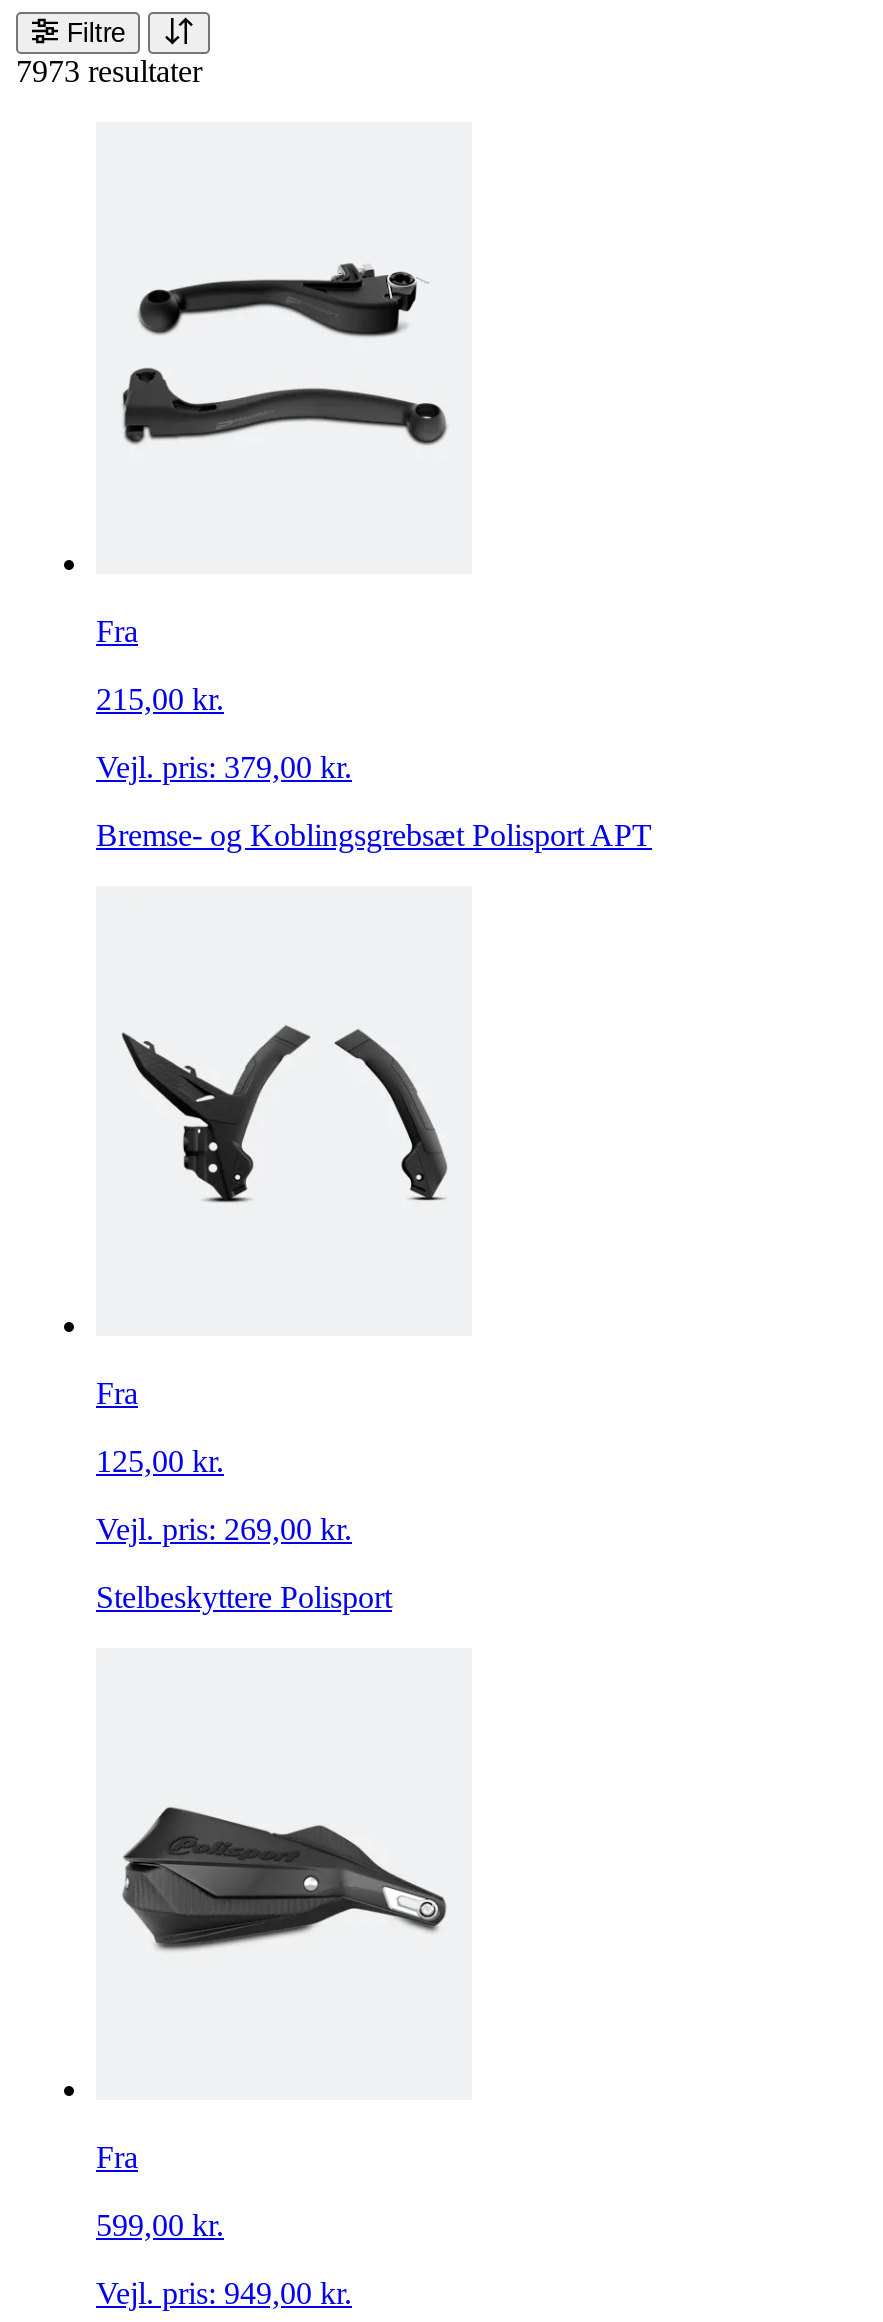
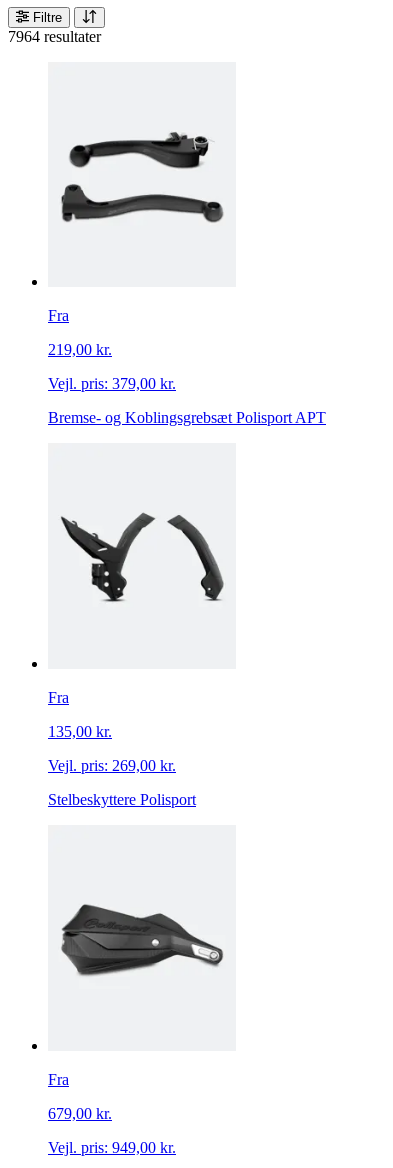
[16,53,202,87] 7973 resultater -> [8,28,101,45] 7964 resultater
[96,681,224,715] 215,00 kr. -> [48,341,112,358] 219,00 kr.
[96,1445,224,1479] 125,00 kr. -> [48,723,112,740] 135,00 kr.
[96,2209,224,2243] 599,00 kr. -> [48,1105,112,1122] 679,00 kr.

